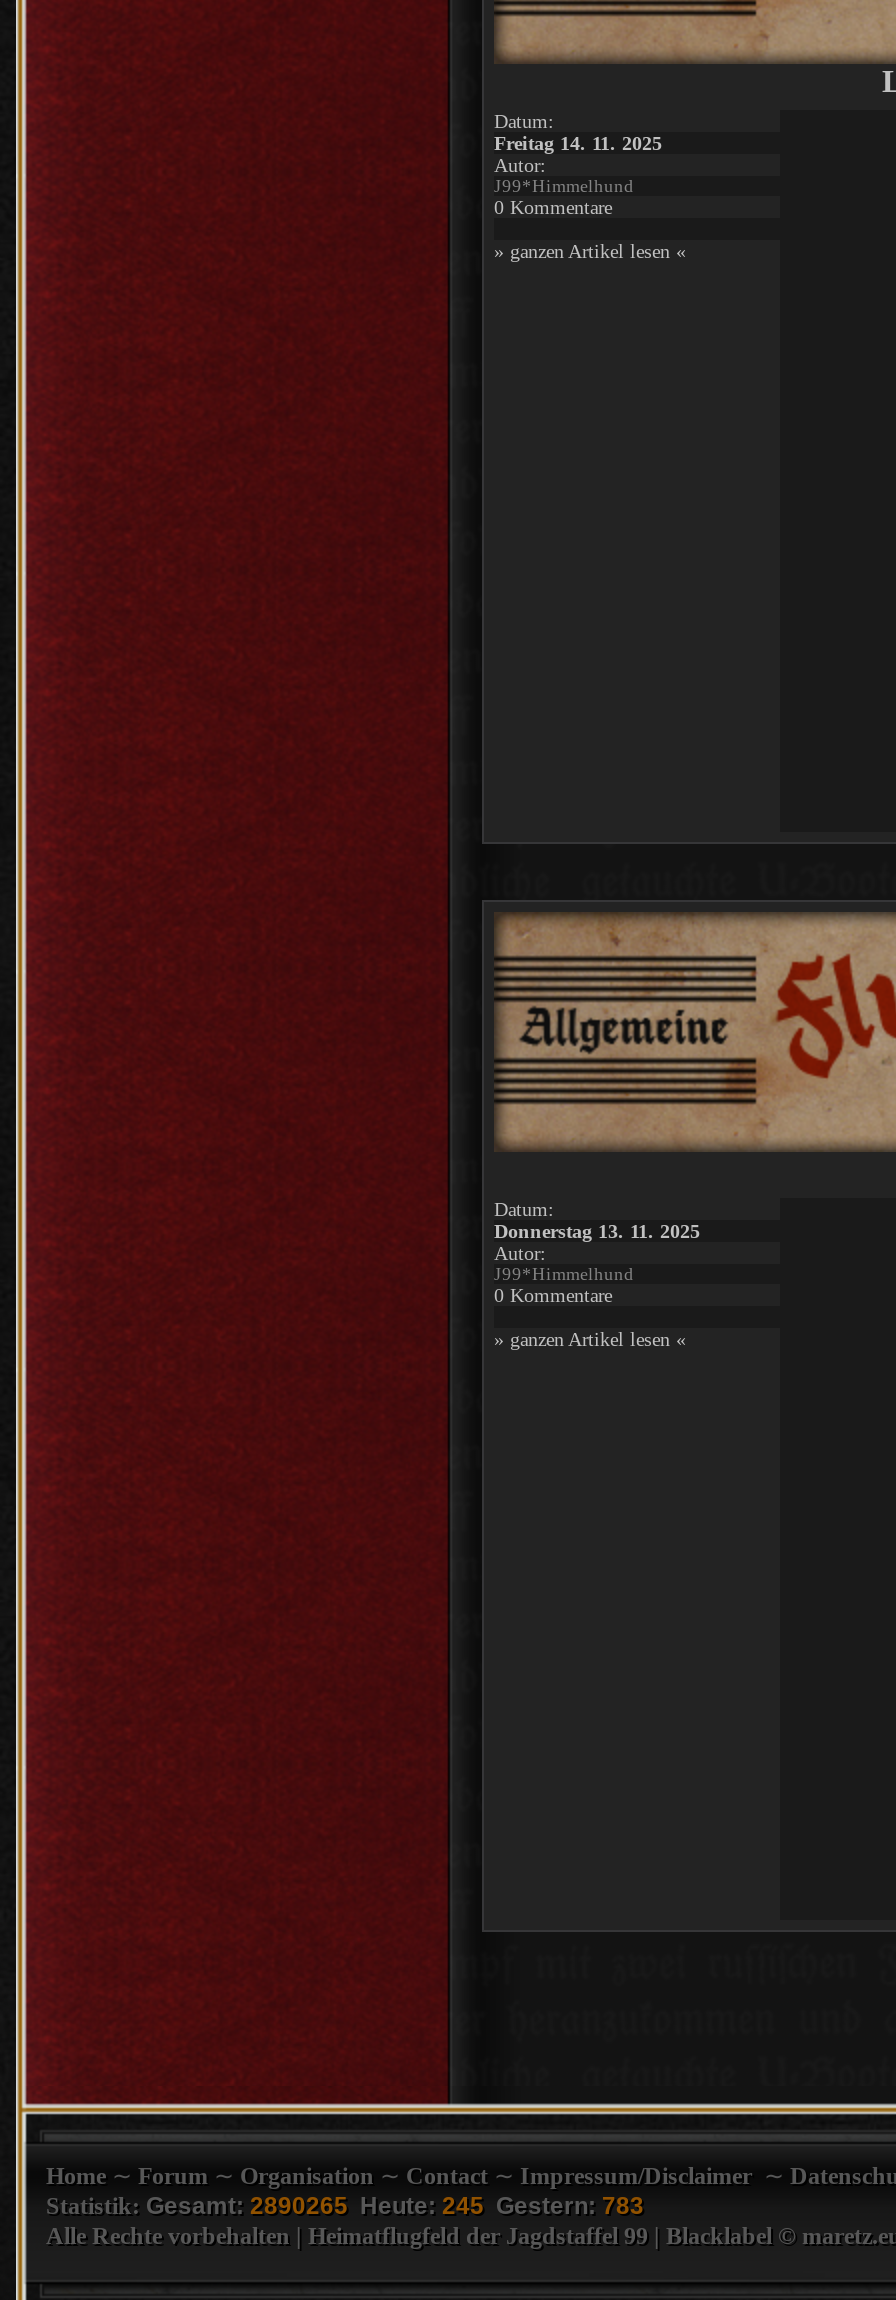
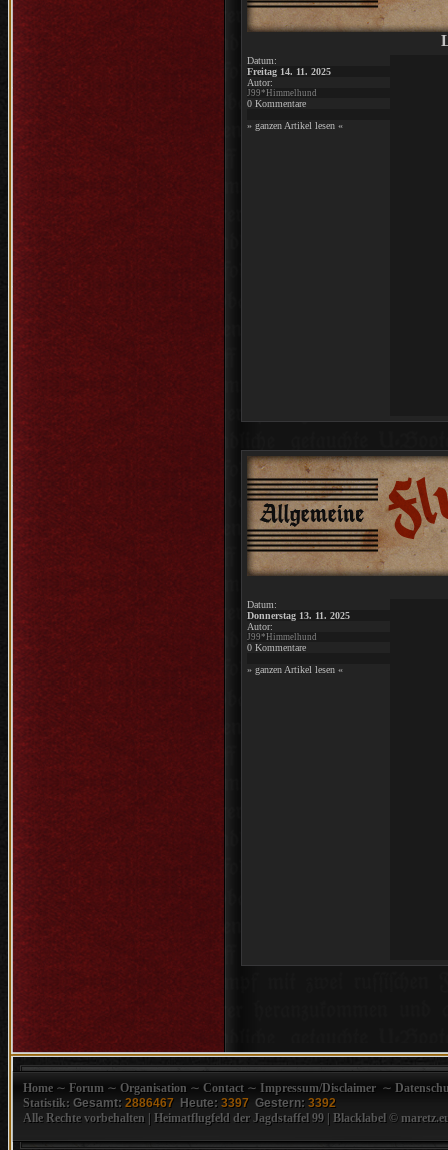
[46,2193,644,2221] Statistik: Gesamt: 2890265 Heute: 245 Gestern: 783 -> [23,1096,336,1110] Statistik: Gesamt: 2886467 Heute: 3397 Gestern: 3392

